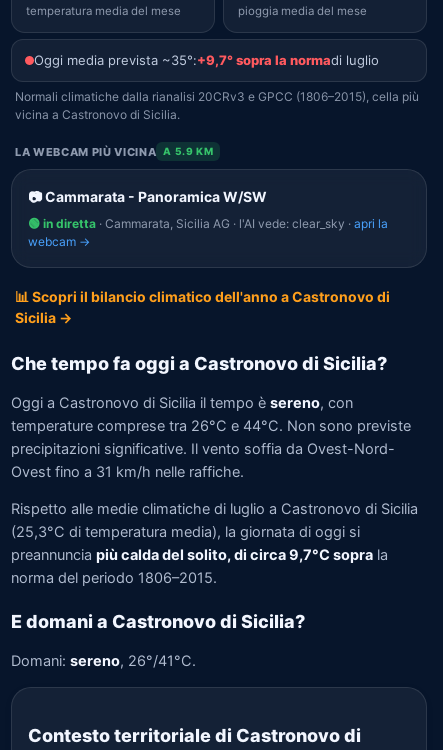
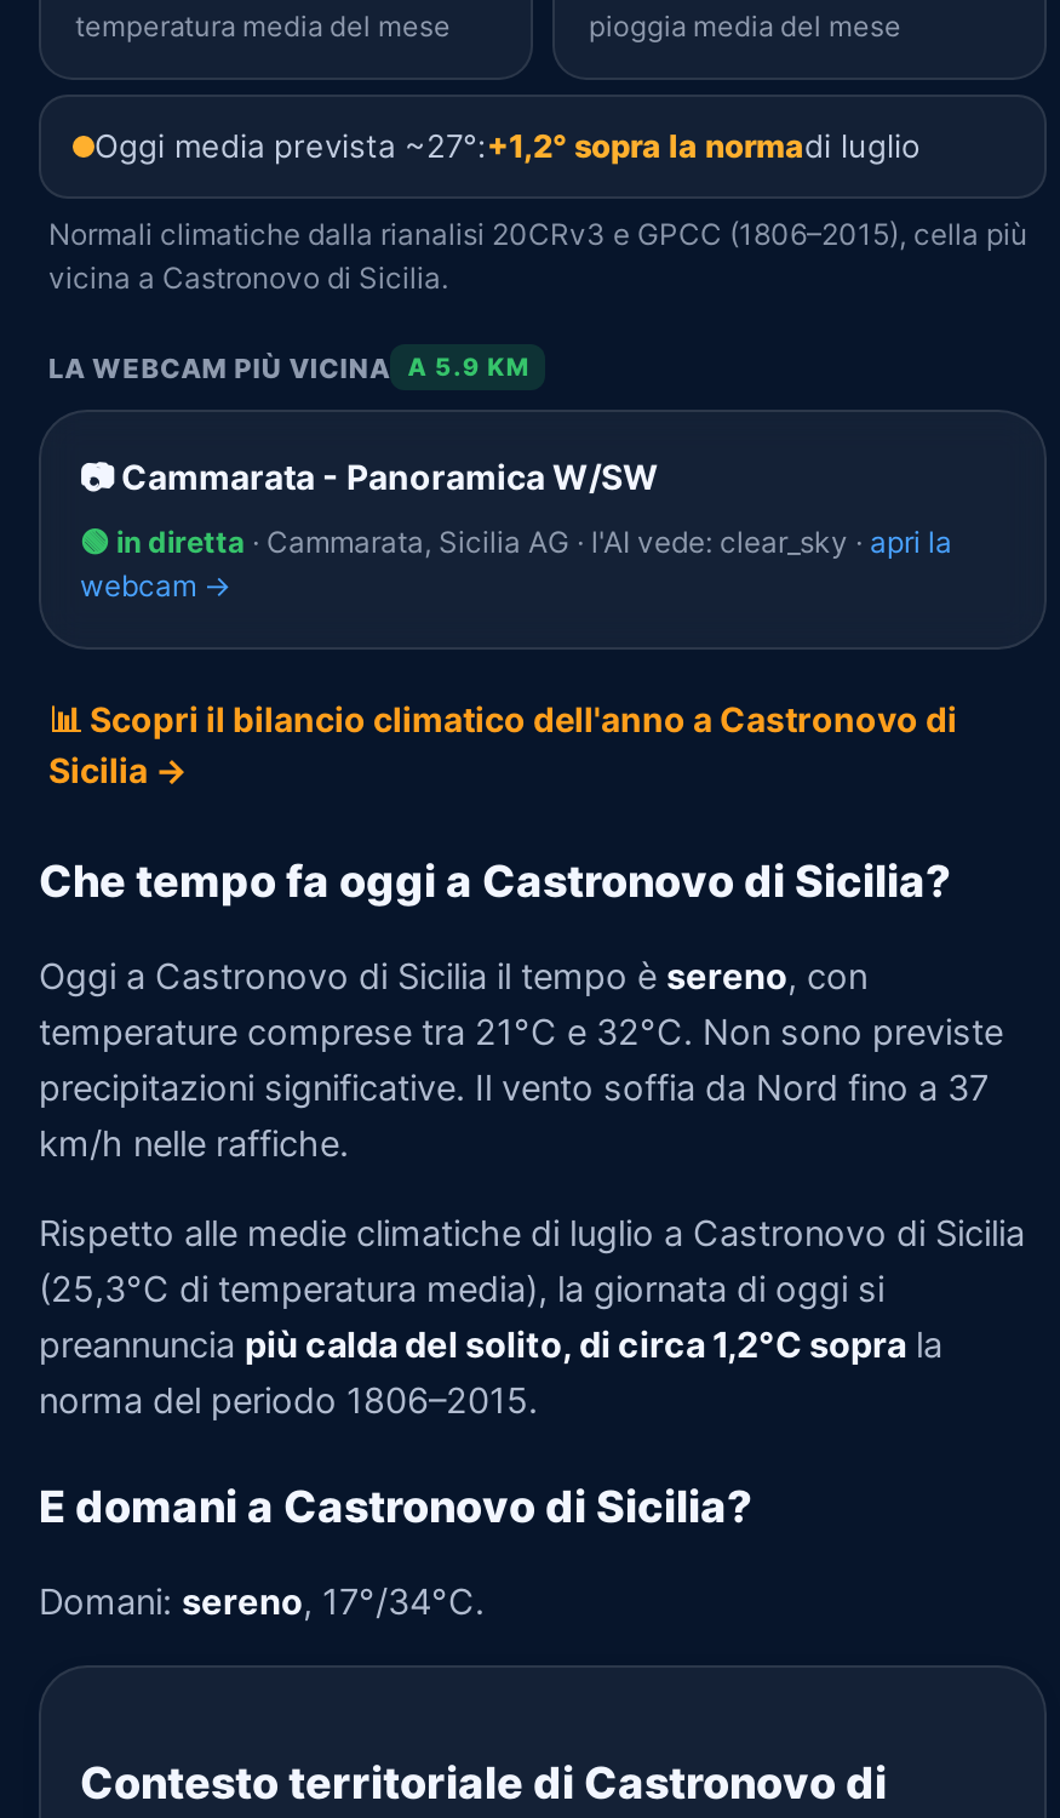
[34,52,379,68] Oggi media prevista ~35°:+9,7° sopra la normadi luglio -> [94,126,921,165] Oggi media prevista ~27°:+1,2° sopra la normadi luglio
[11,416,411,480] temperature comprese tra 26°C e 44°C. Non sono previste | precipitazioni significative. Il vento soffia da Ovest-Nord- | Ovest fino a 31 km/h nelle raffiche. -> [39,1010,1003,1165] temperature comprese tra 21°C e 32°C. Non sono previste | precipitazioni significative. Il vento soffia da Nord fino a 37 | km/h nelle raffiche.
[11,546,388,564] preannuncia più calda del solito, di circa 9,7°C sopra la -> [39,1324,942,1367] preannuncia più calda del solito, di circa 1,2°C sopra la
[11,651,196,669] Domani: sereno, 26°/41°C. -> [39,1579,485,1623] Domani: sereno, 17°/34°C.

